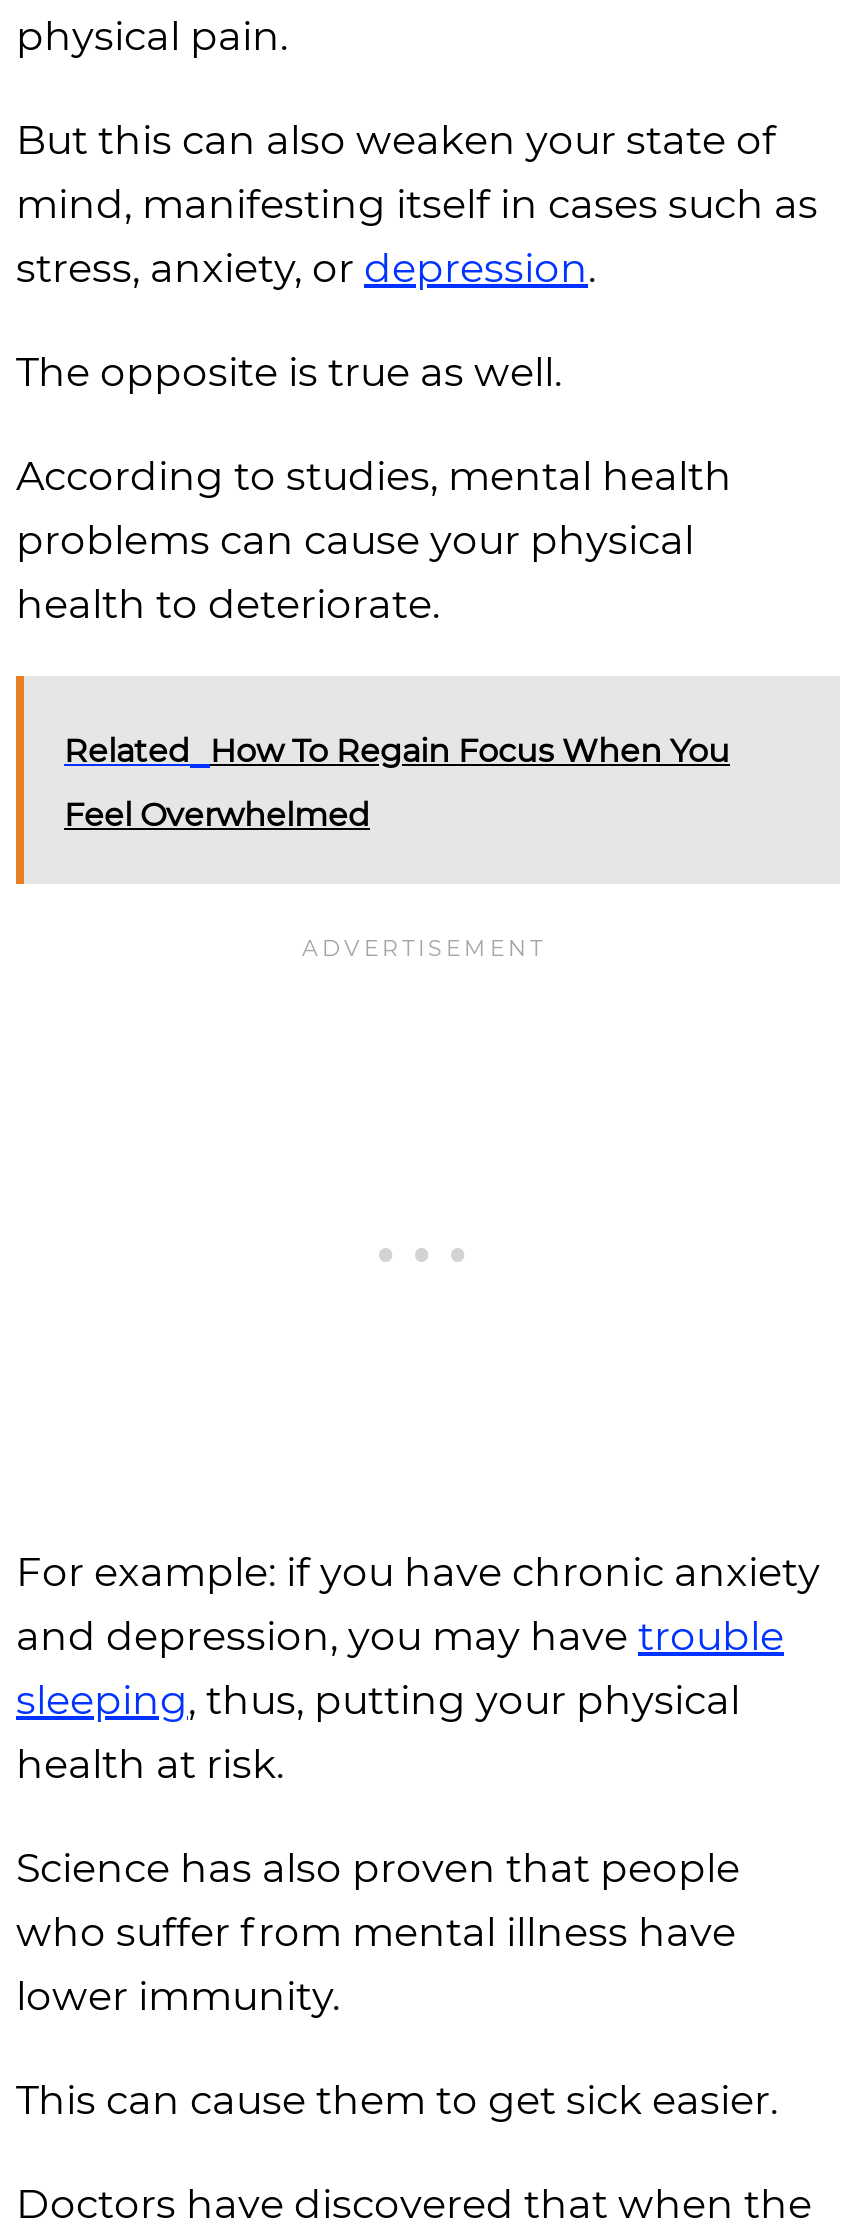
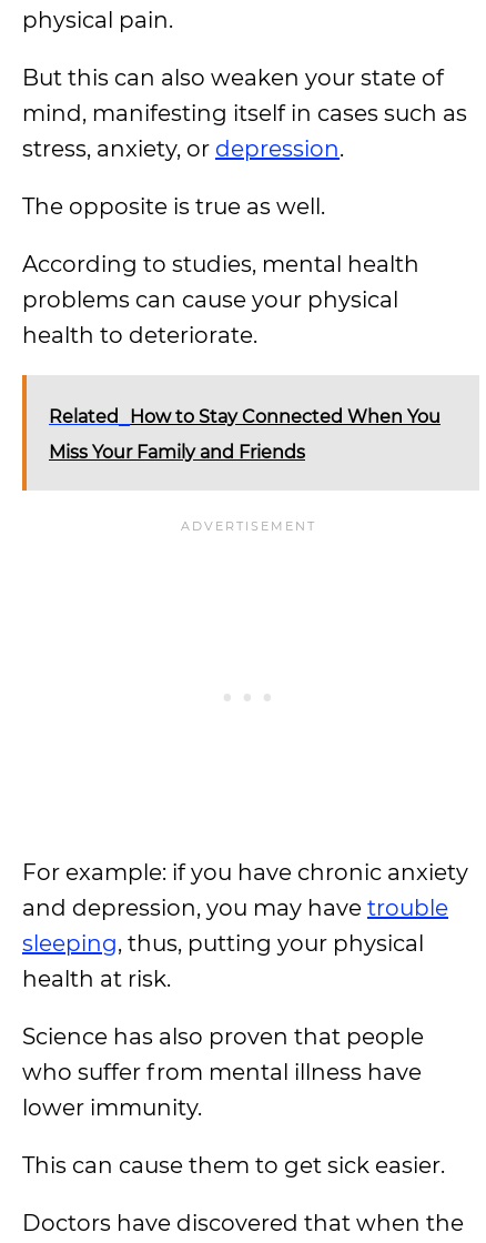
[64,732,730,770] Related How To Regain Focus When You -> [49,406,441,427] Related How to Stay Connected When You
[64,796,370,834] Feel Overwhelmed -> [49,442,305,463] Miss Your Family and Friends

